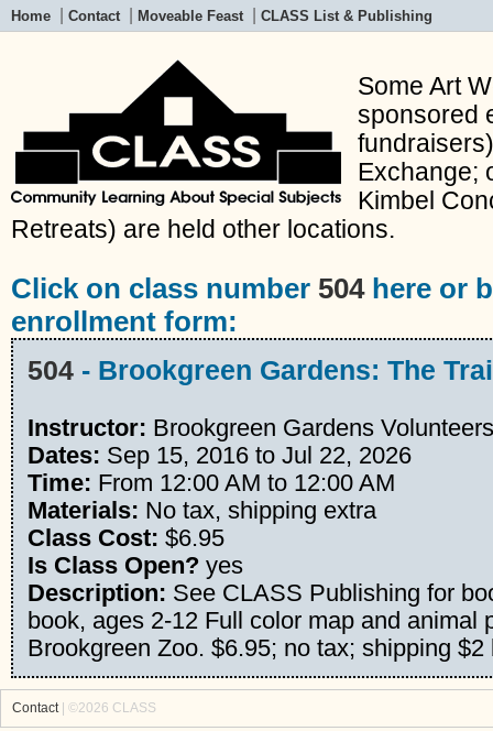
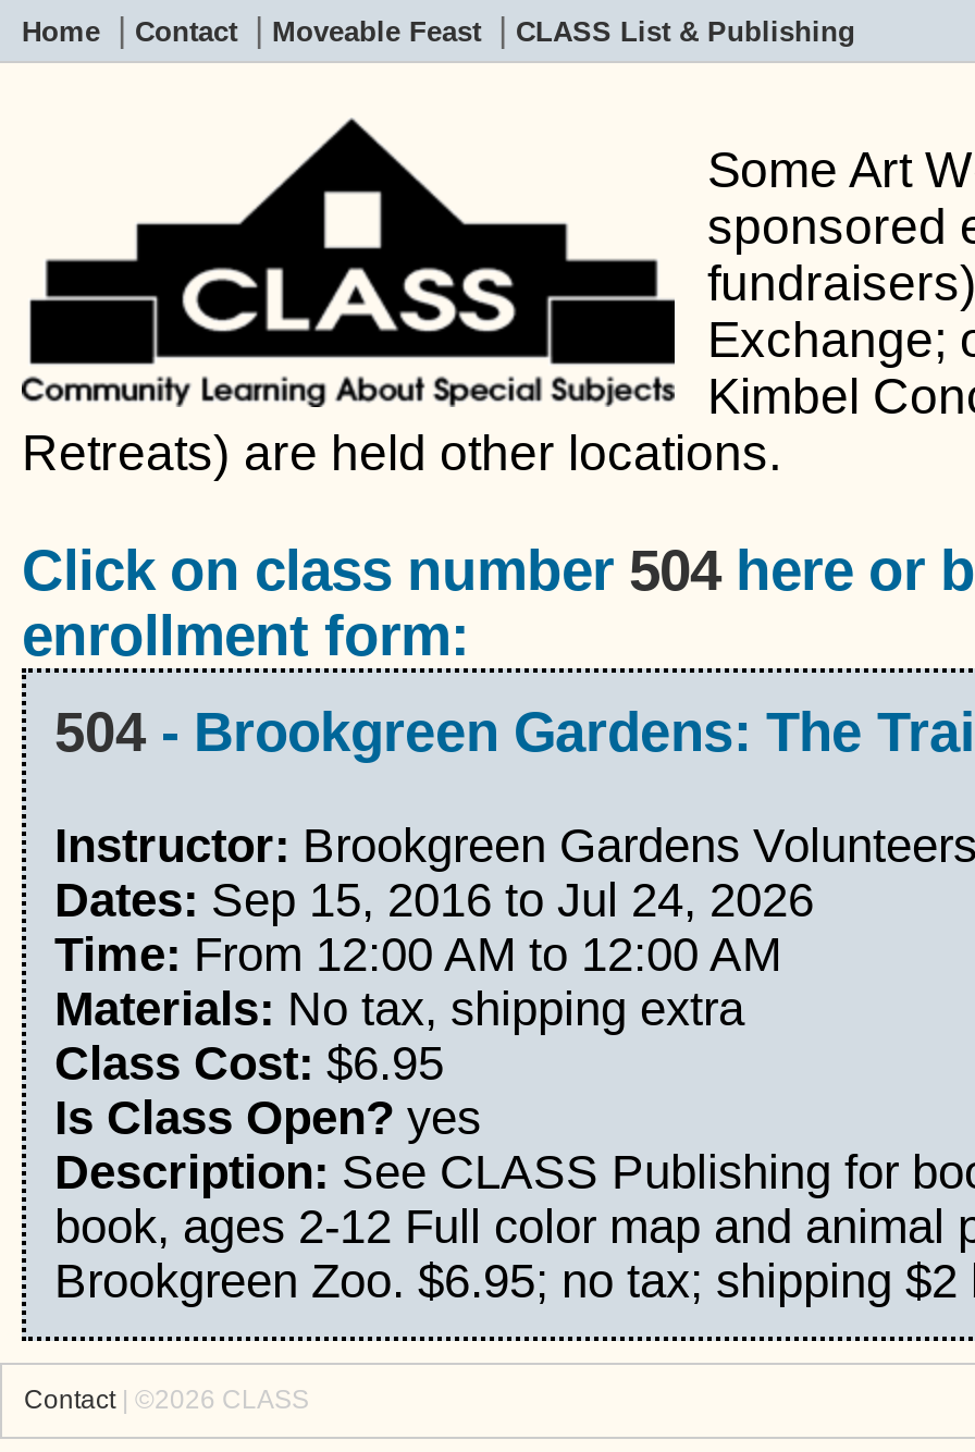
[28,441,412,469] Dates: Sep 15, 2016 to Jul 22, 2026 -> [54,873,814,927] Dates: Sep 15, 2016 to Jul 24, 2026

